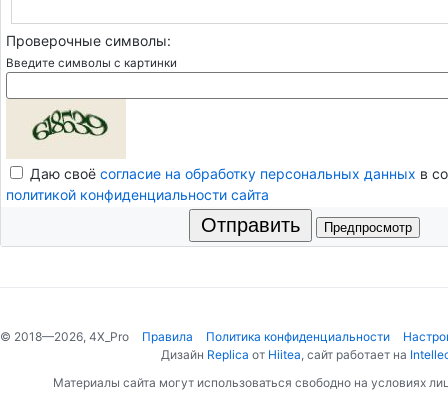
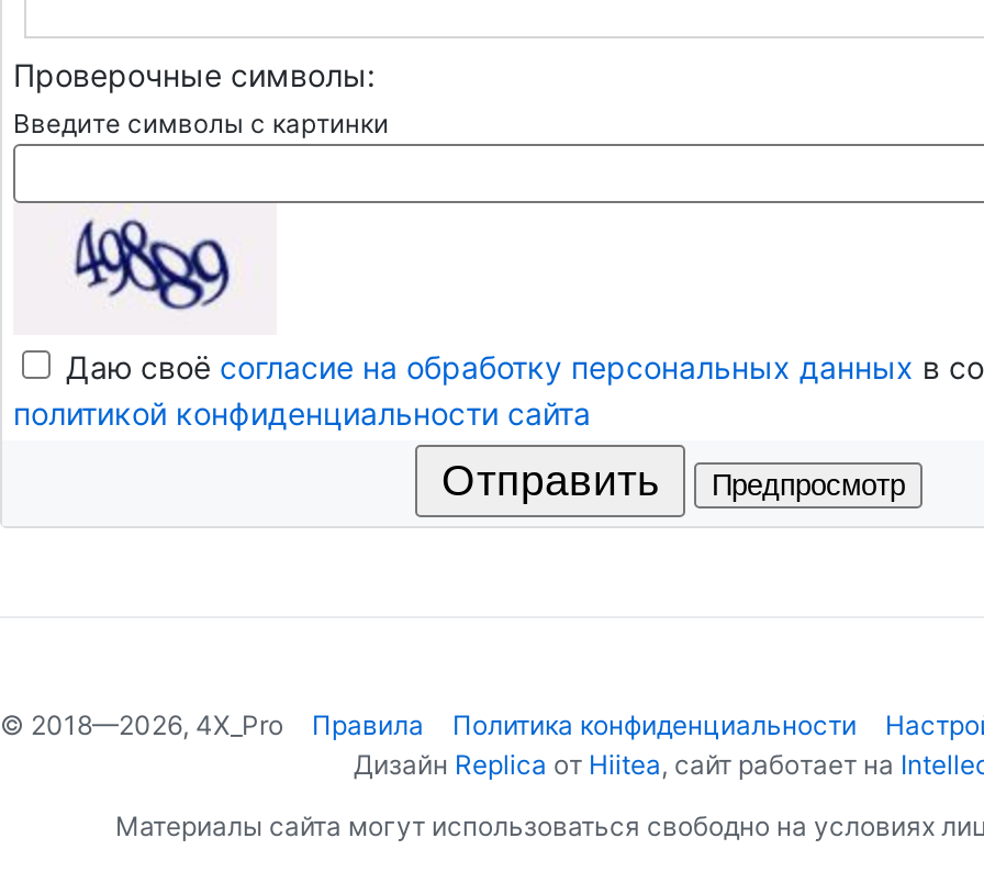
[7,100,125,158] [image] -> [18,203,272,331] [image]

